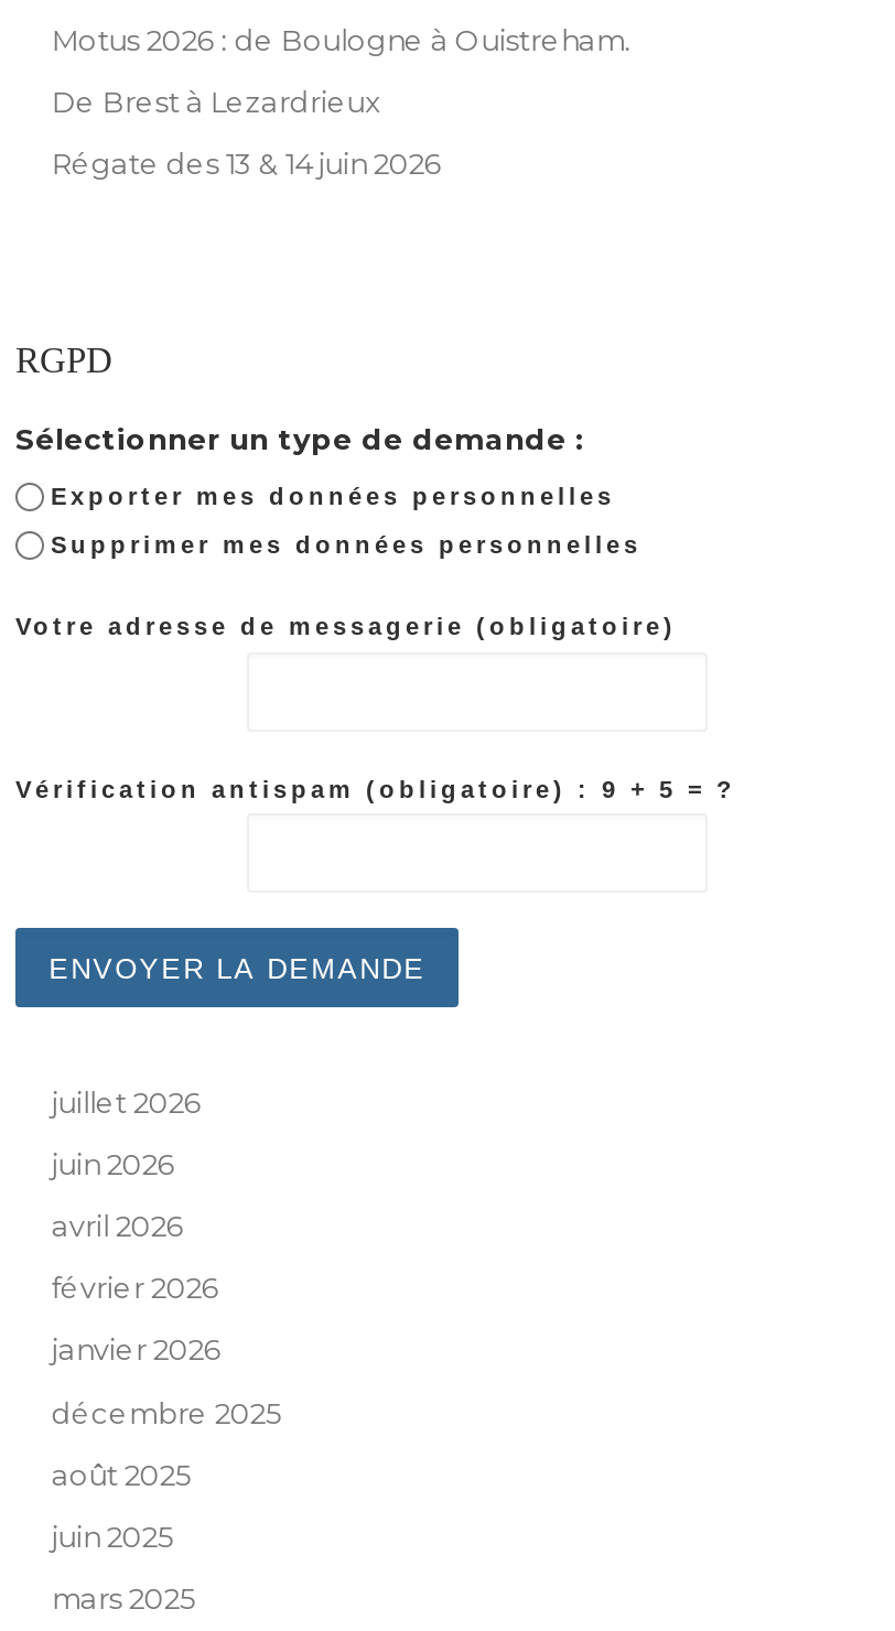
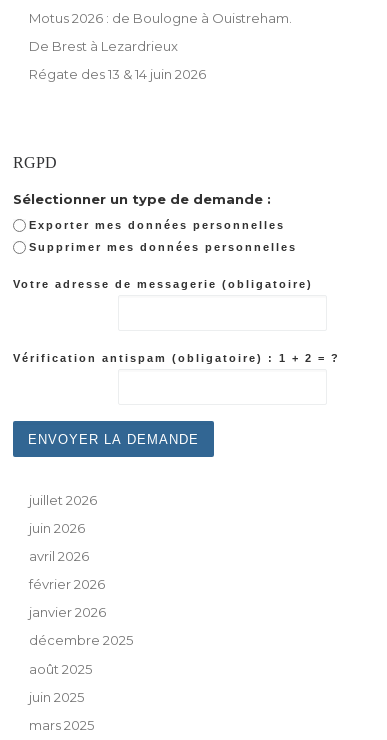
[15,775,736,802] Vérification antispam (obligatoire) : 9 + 5 = ? -> [13,352,340,364] Vérification antispam (obligatoire) : 1 + 2 = ?

